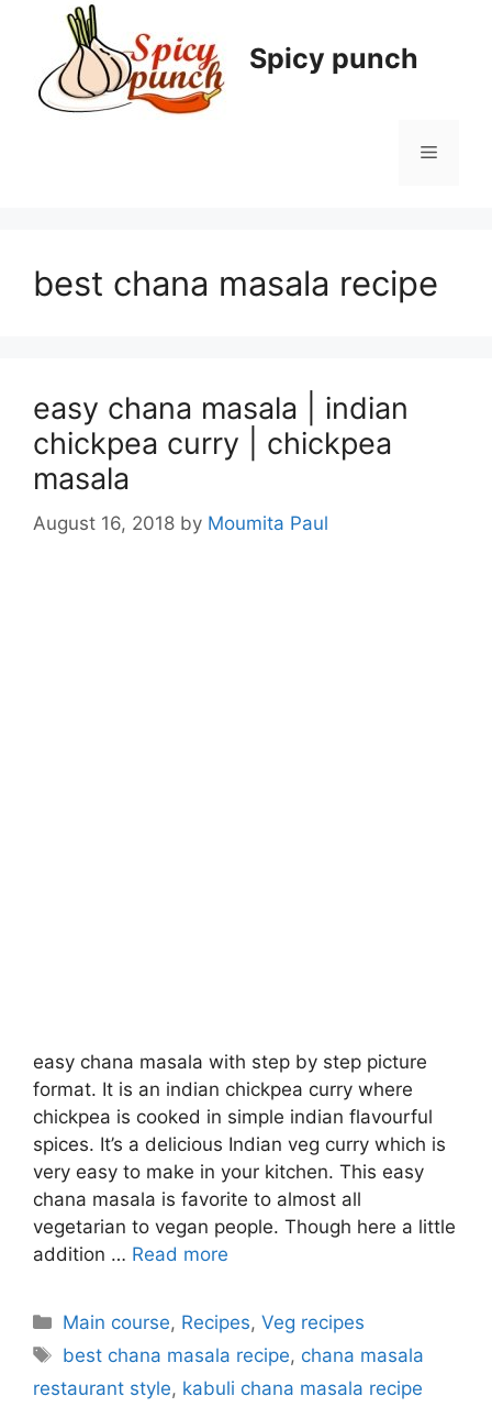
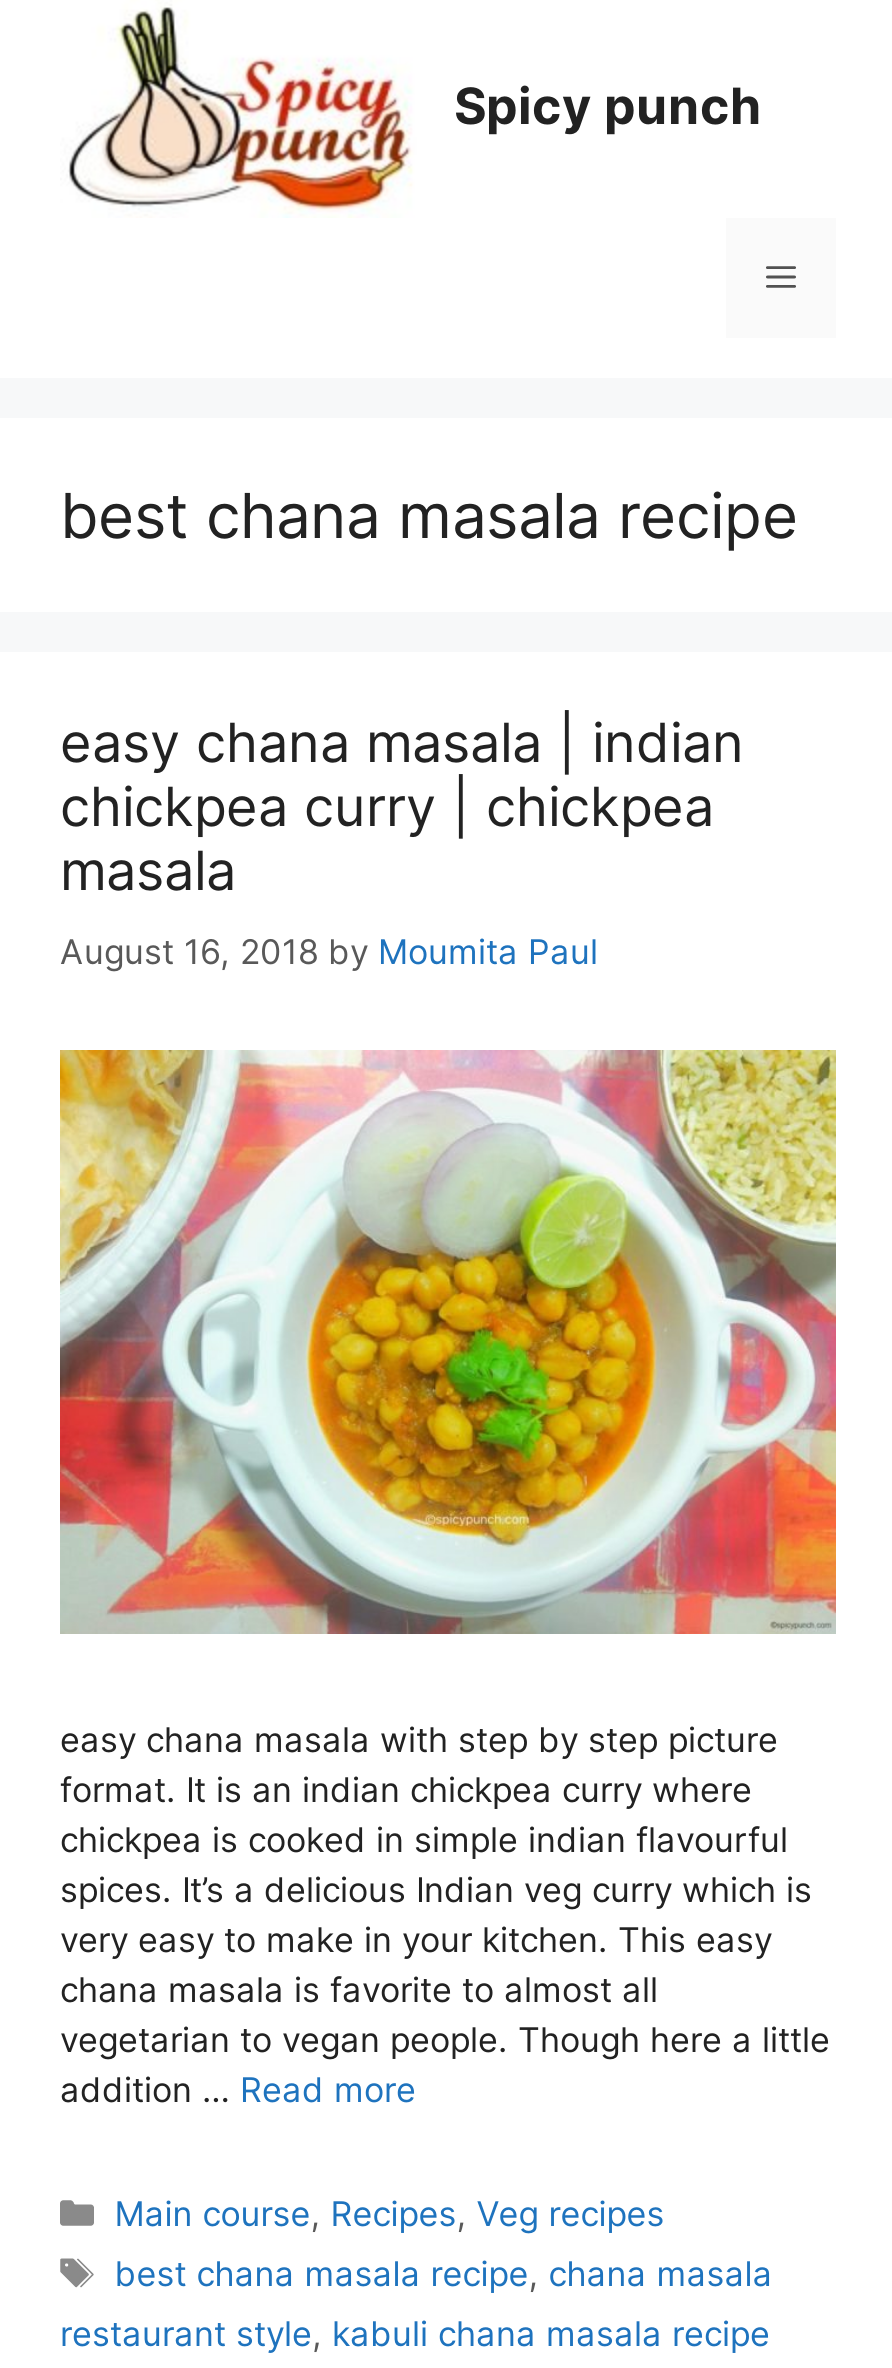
none -> [58,1048,838,1636] [image]

